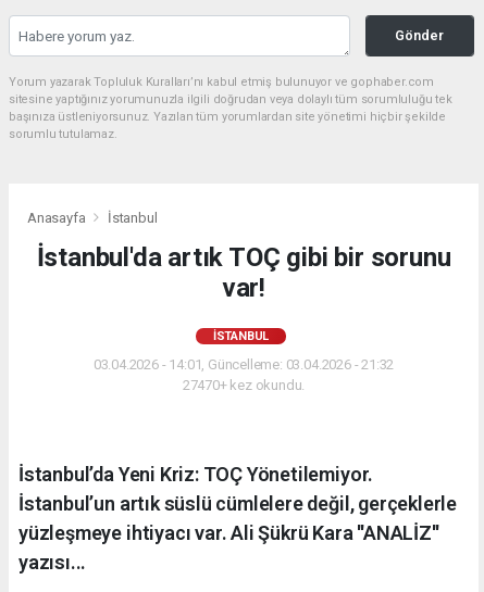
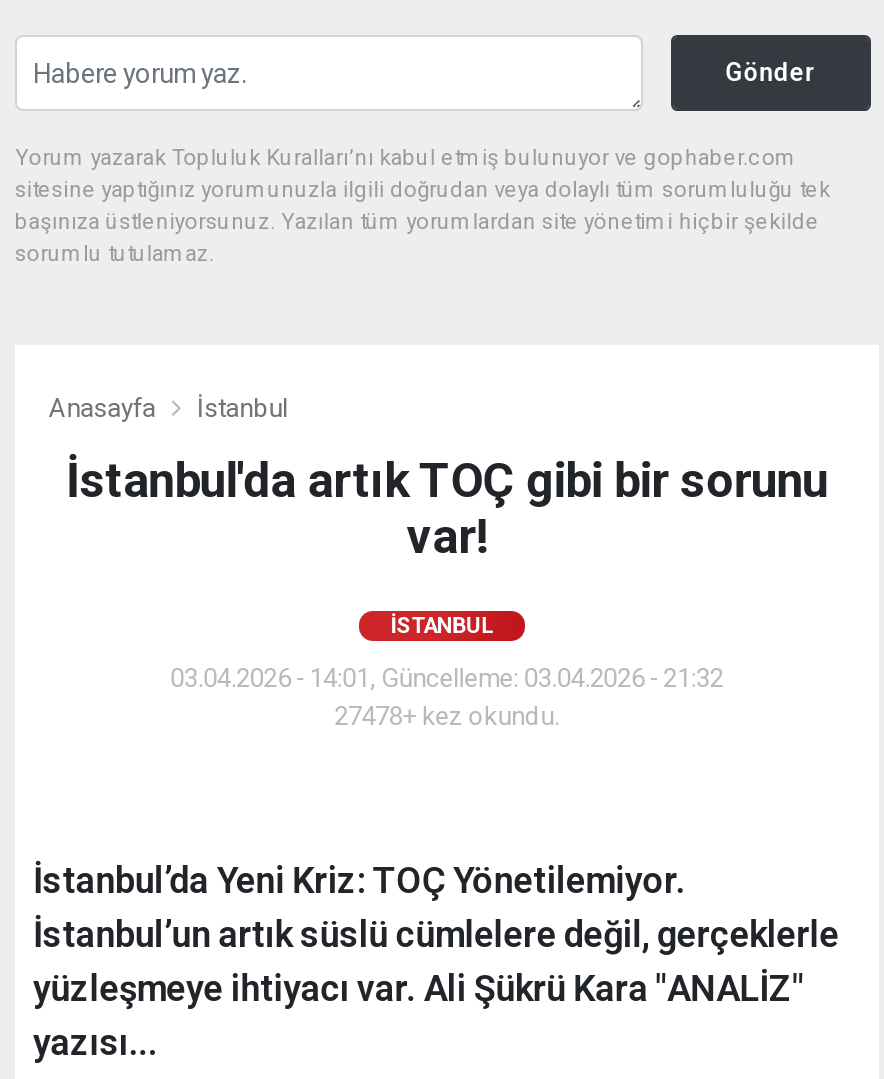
[182,377,305,393] 27470+ kez okundu. -> [334,701,560,731] 27478+ kez okundu.

